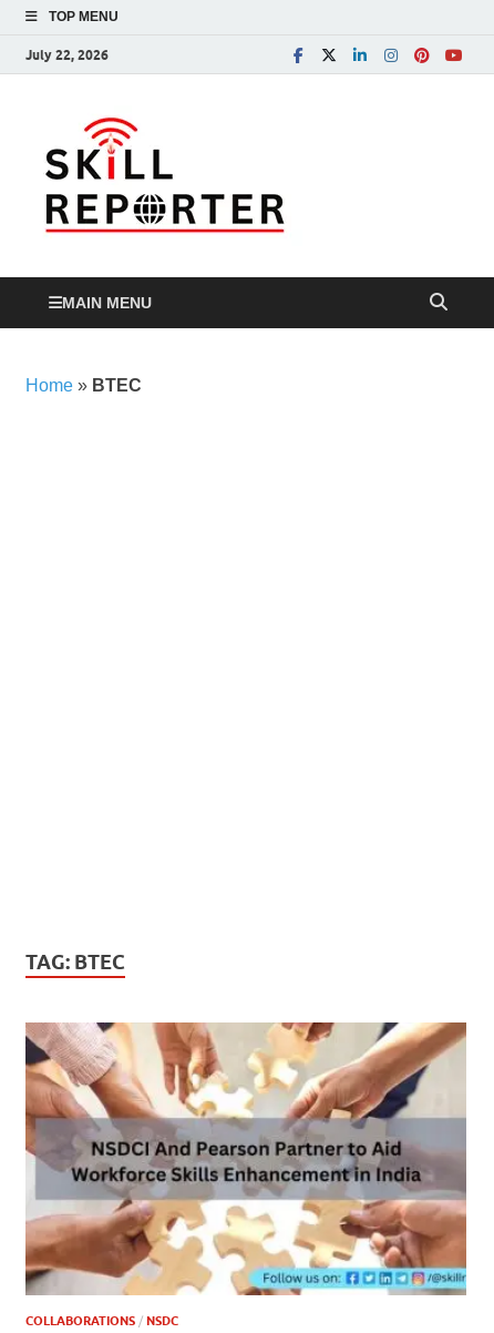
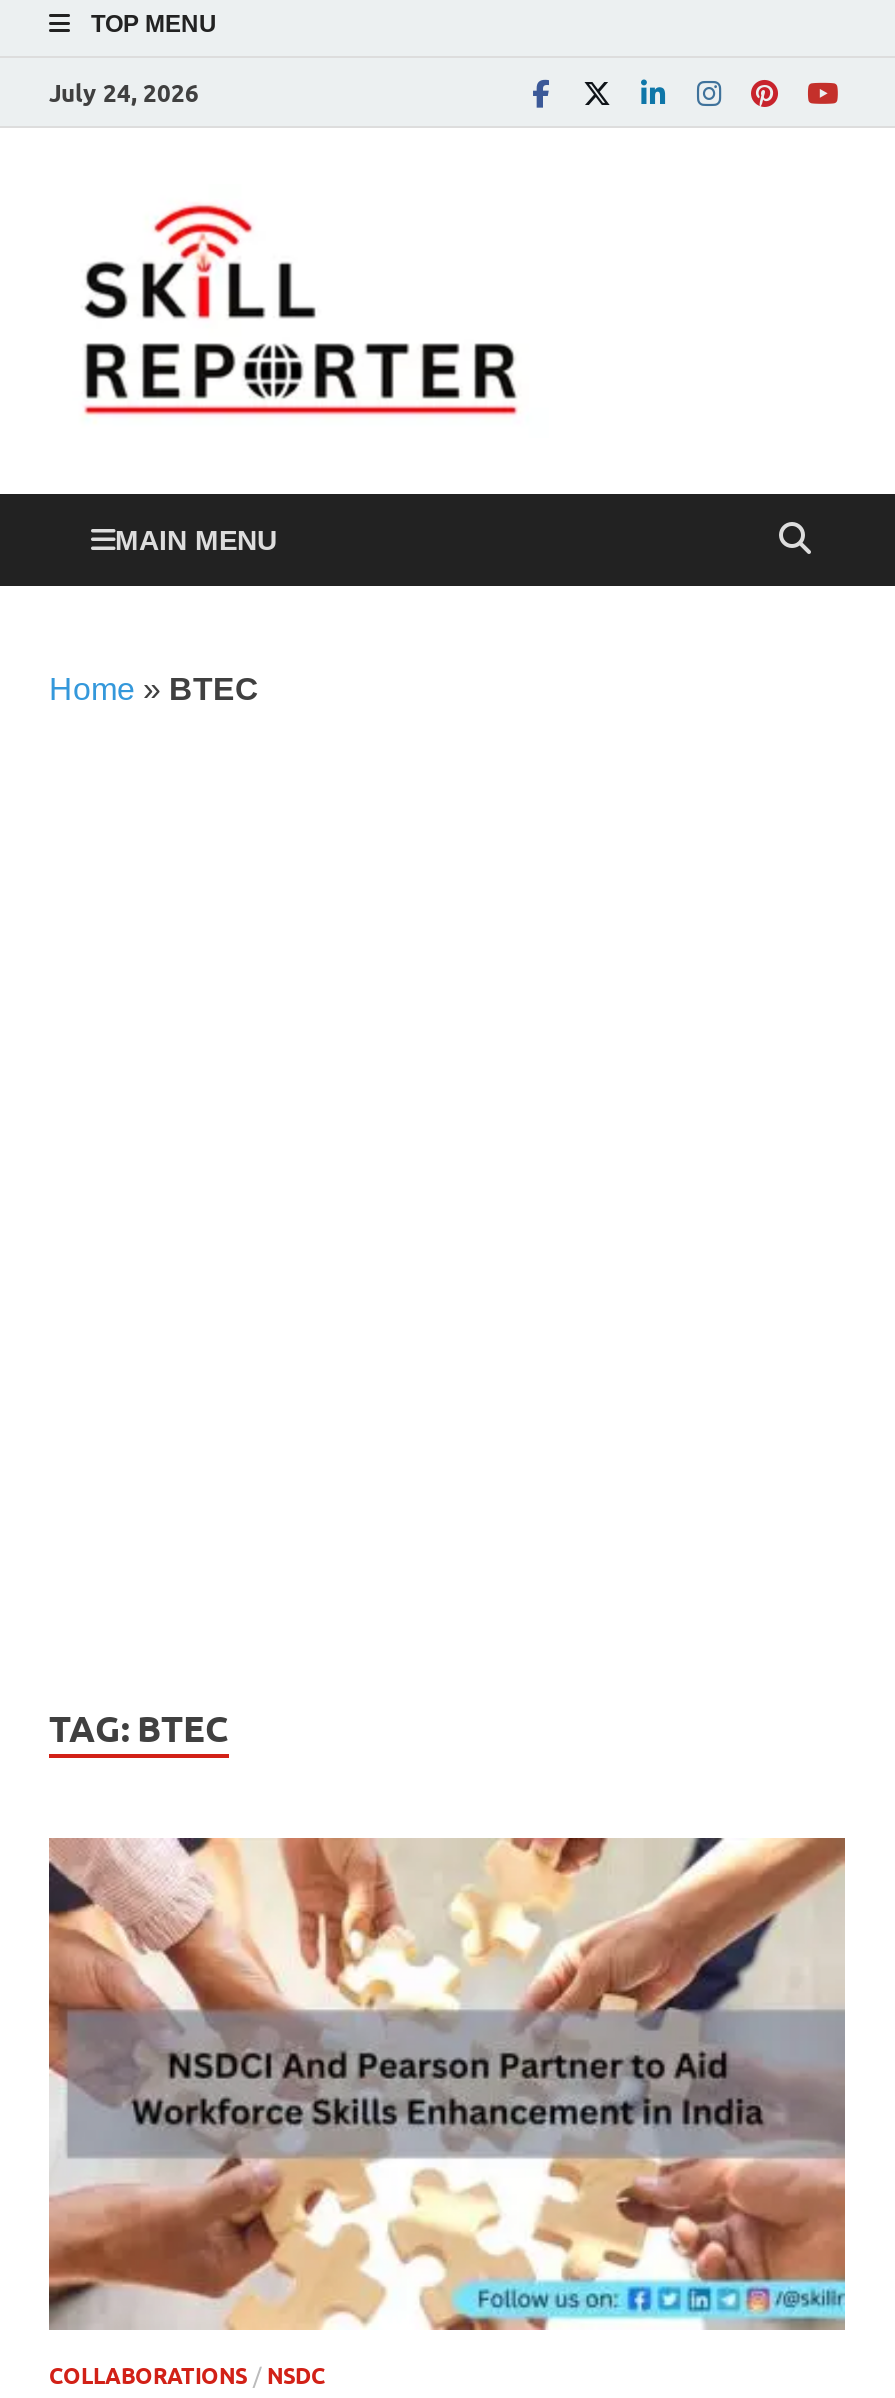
[25,46,109,63] July 22, 2026 -> [49,77,199,107] July 24, 2026

